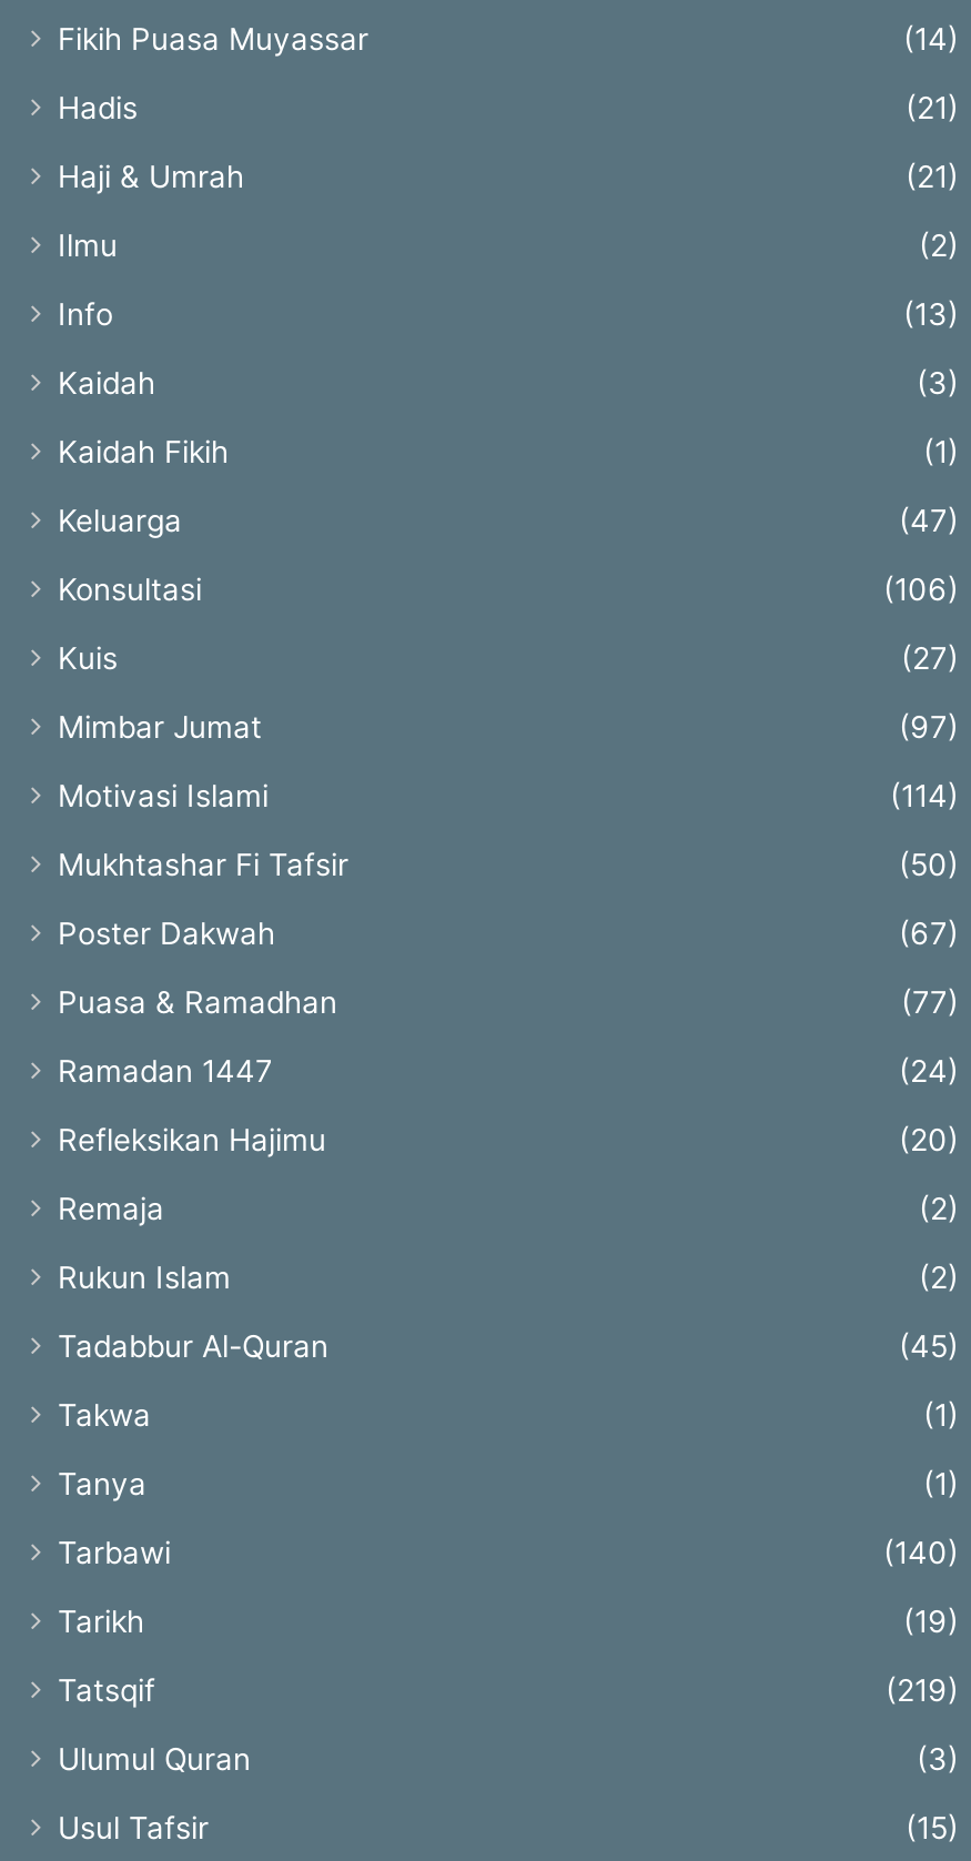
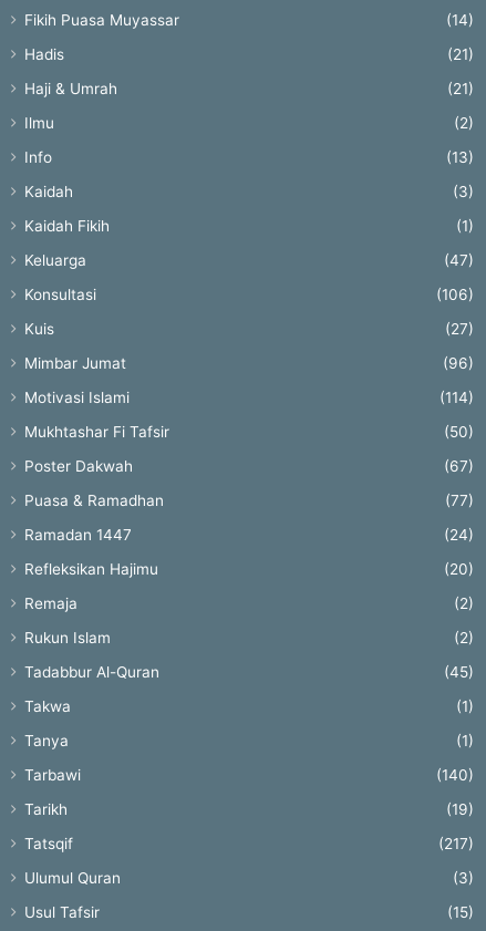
[899,709,959,744] (97) -> [443,355,474,372] (96)
[886,1672,959,1708] (219) -> [438,835,474,853] (217)

